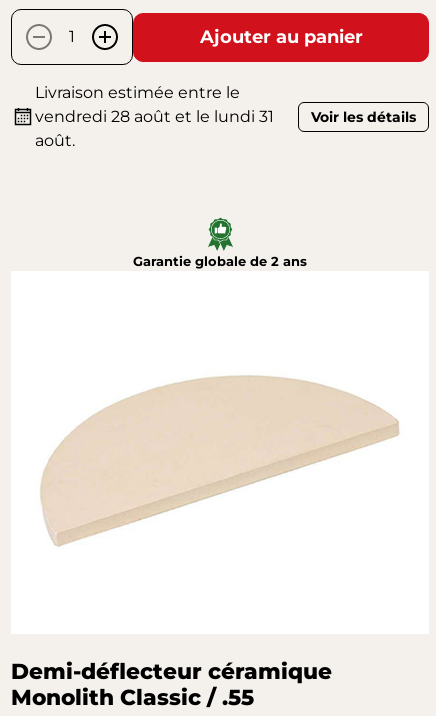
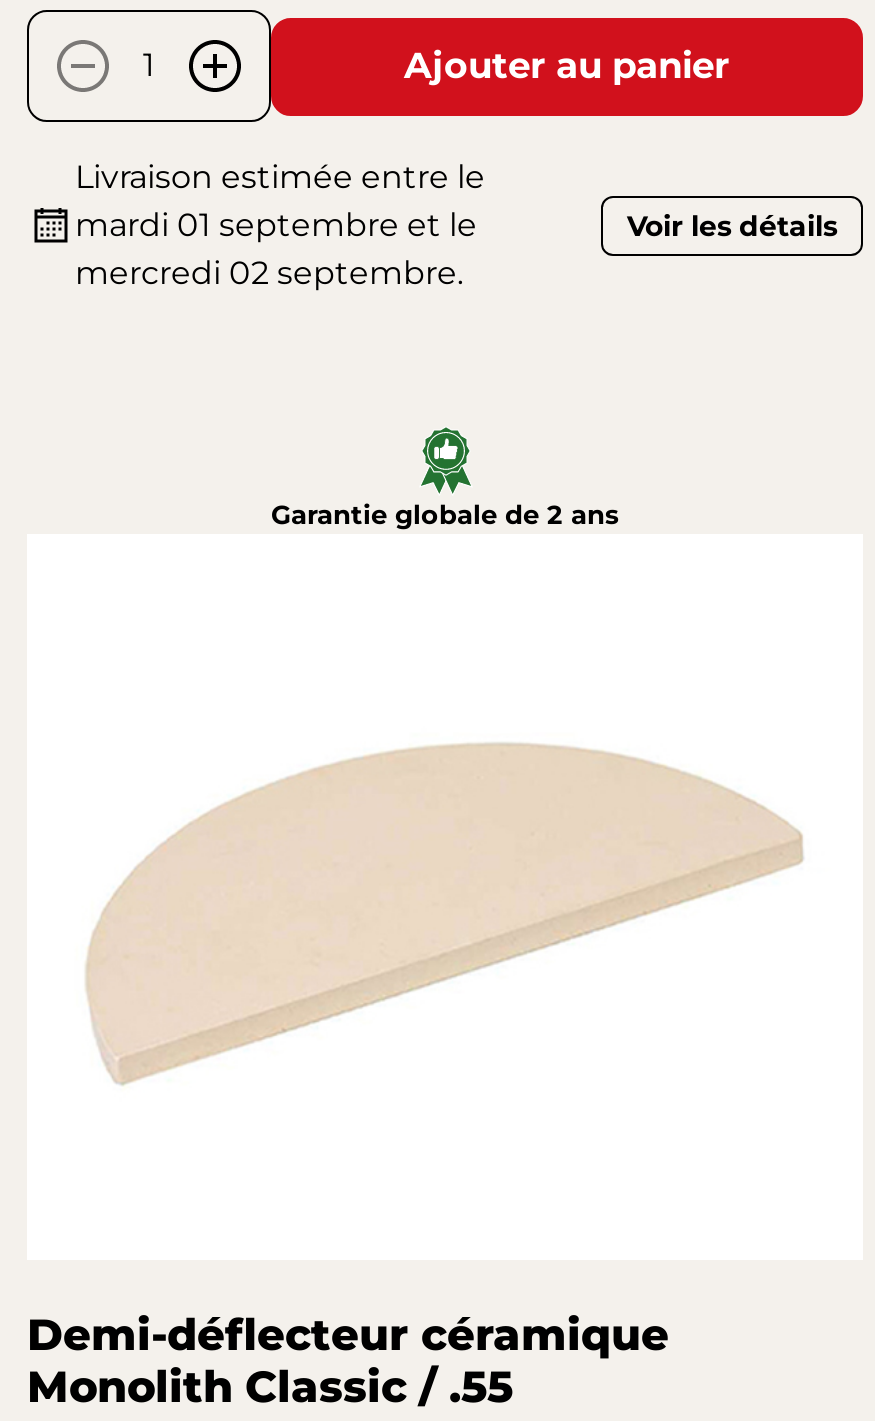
[35,107,274,150] vendredi 28 août et le lundi 31 | août. -> [75,206,477,292] mardi 01 septembre et le | mercredi 02 septembre.

